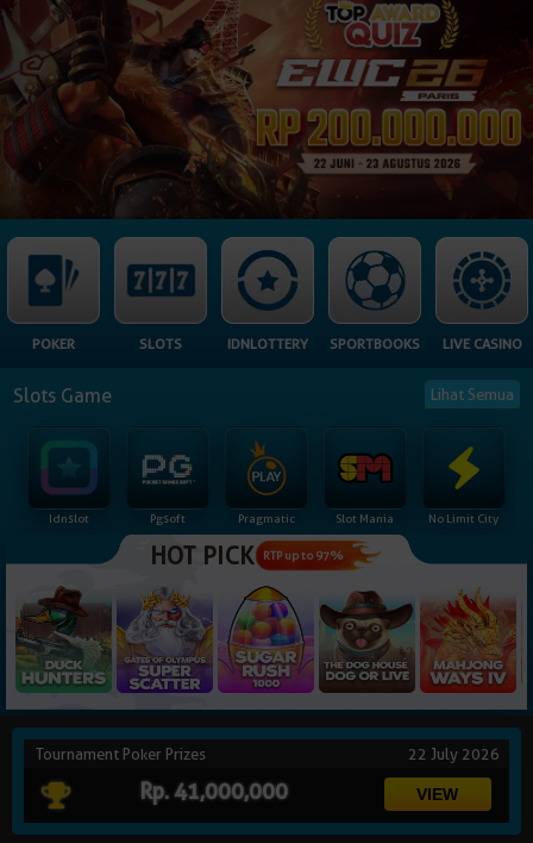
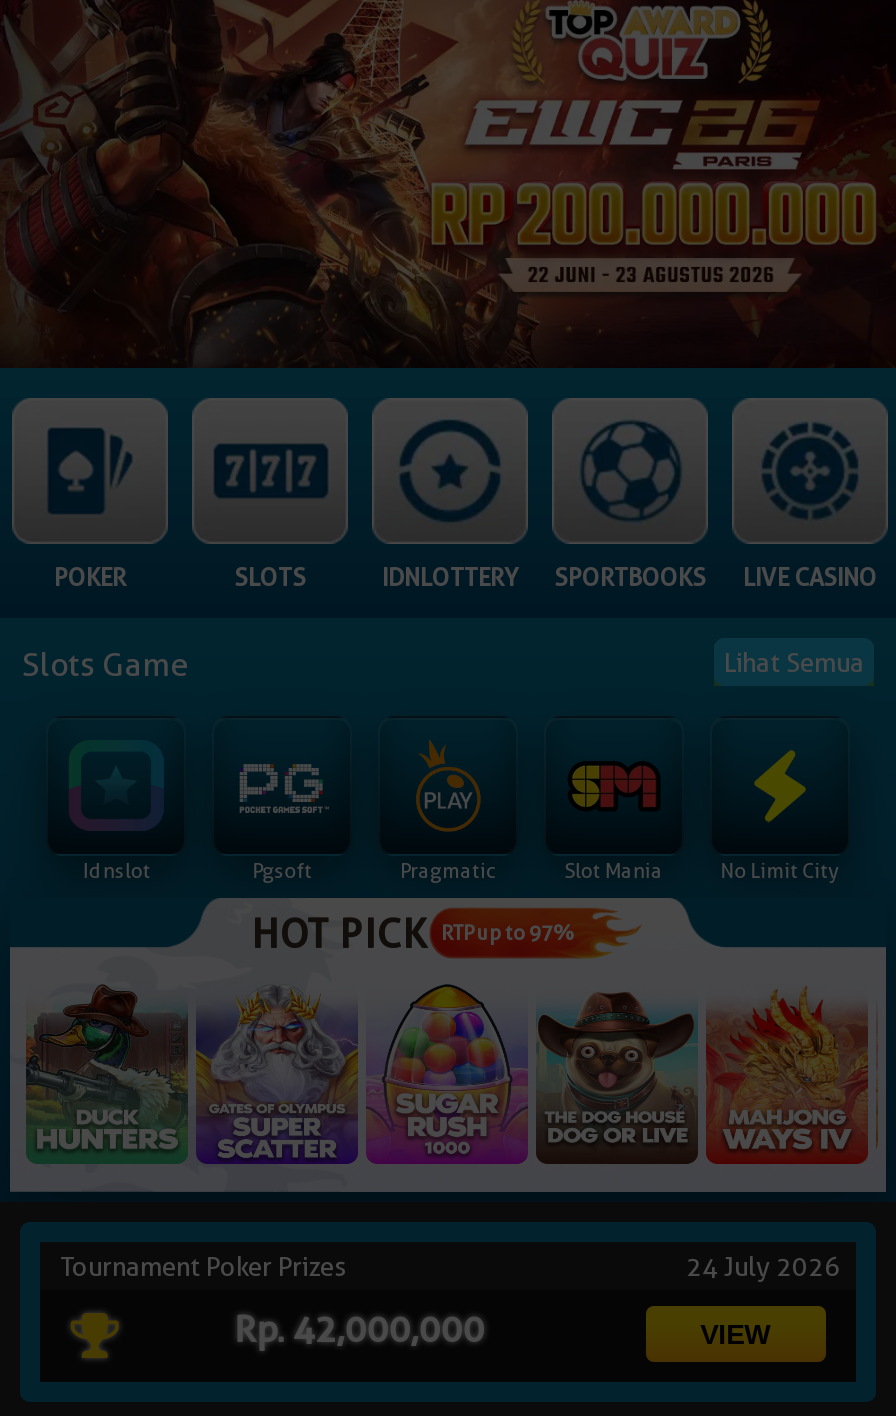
[408,745,503,764] 22 July 2026 -> [686,1251,846,1283] 24 July 2026
[139,779,288,804] Rp. 41,000,000 -> [234,1309,484,1351] Rp. 42,000,000

